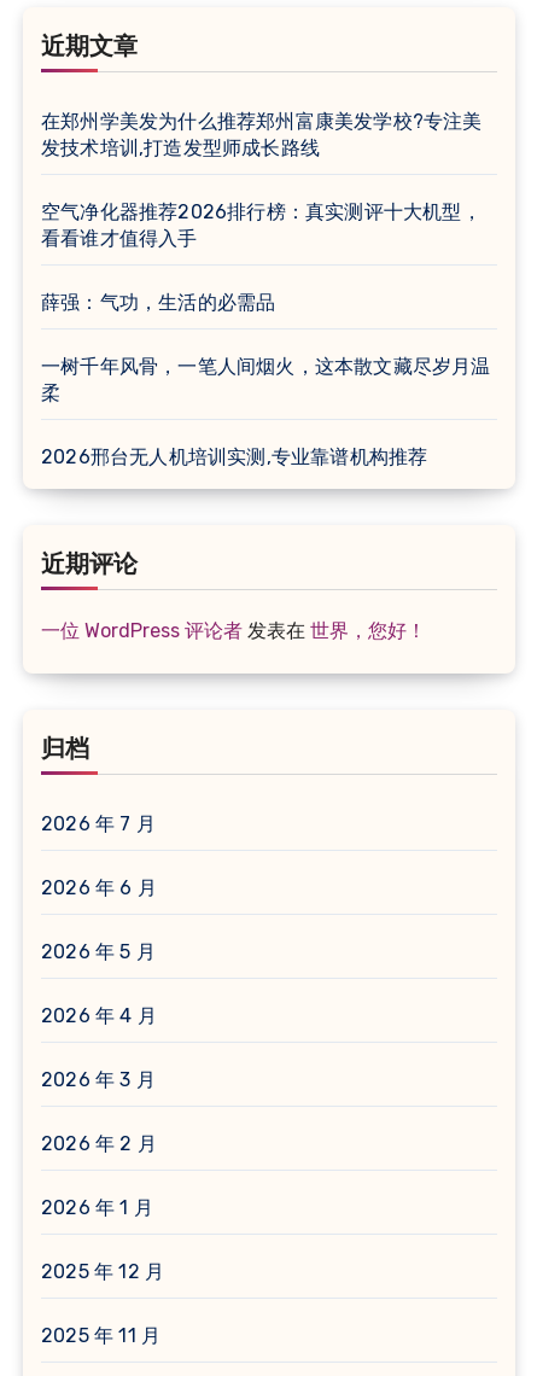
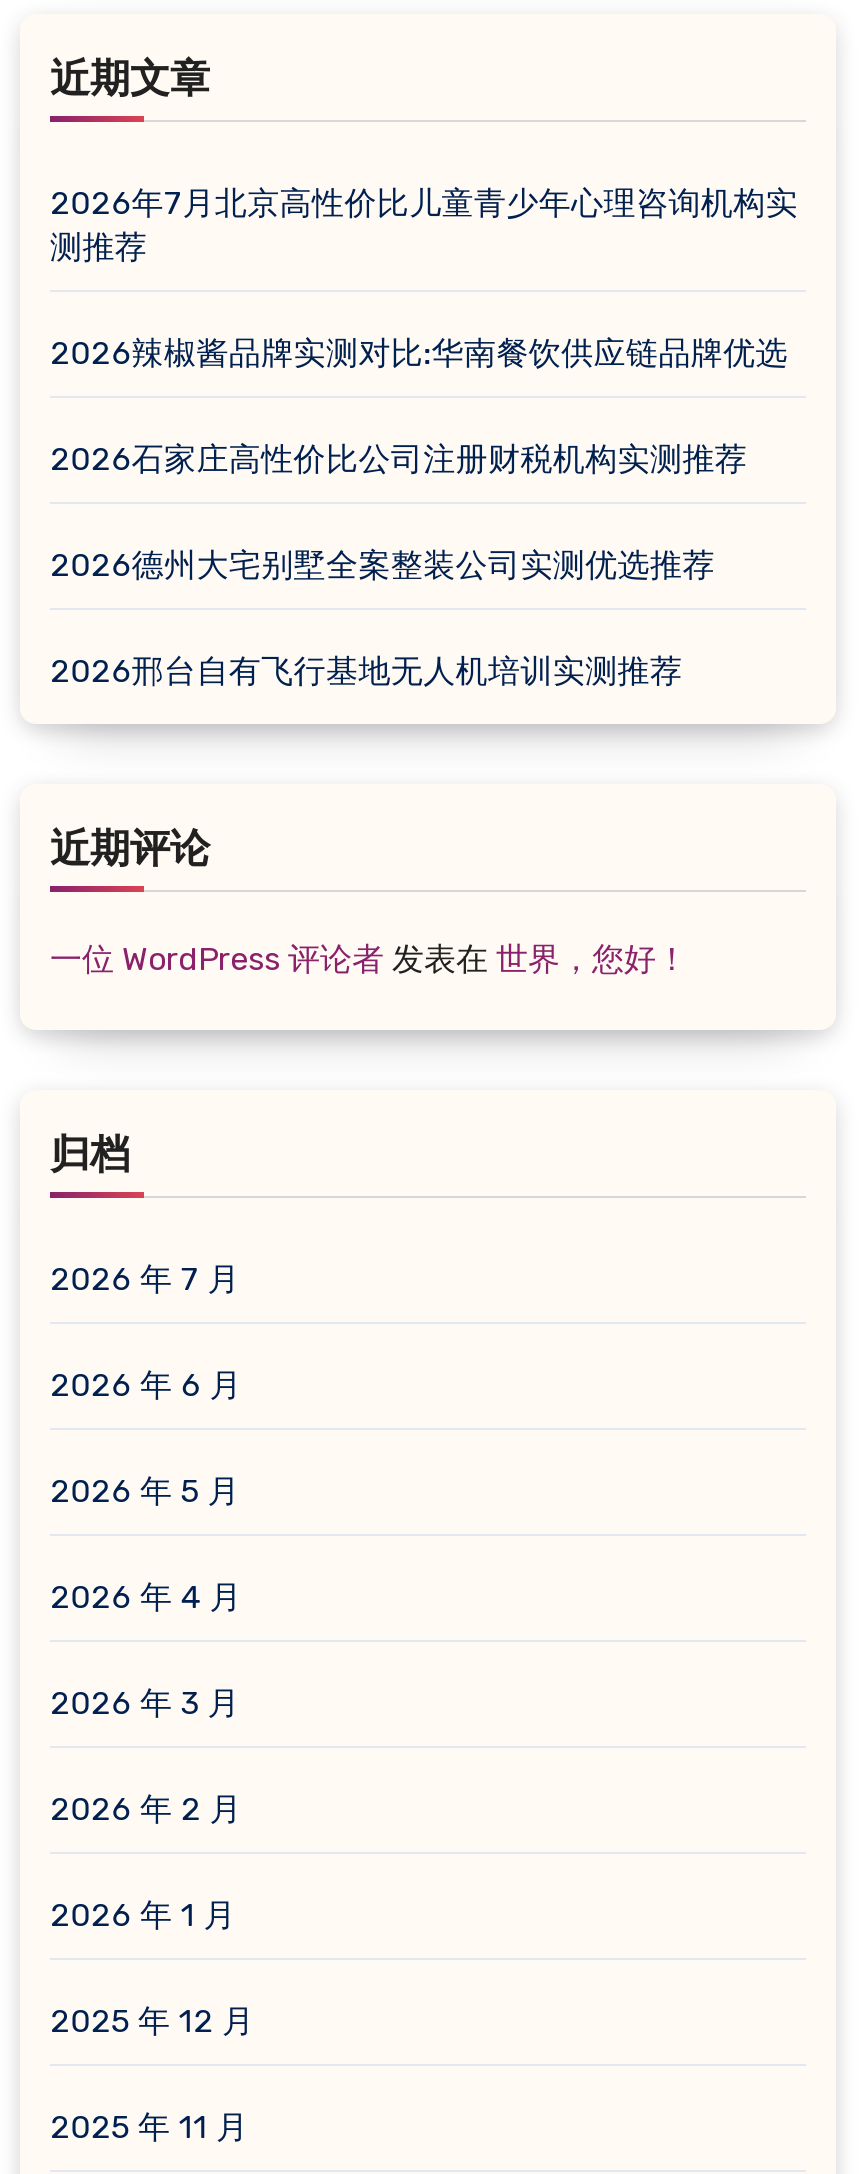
[41,110,482,159] 在郑州学美发为什么推荐郑州富康美发学校?专注美 | 发技术培训,打造发型师成长路线 -> [50,184,798,266] 2026年7月北京高性价比儿童青少年心理咨询机构实 | 测推荐
[41,200,481,250] 空气净化器推荐2026排行榜：真实测评十大机型， | 看看谁才值得入手 -> [50,334,788,372] 2026辣椒酱品牌实测对比:华南餐饮供应链品牌优选
[41,291,276,314] 薛强：气功，生活的必需品 -> [50,440,747,478] 2026石家庄高性价比公司注册财税机构实测推荐
[41,355,491,404] 一树千年风骨，一笔人间烟火，这本散文藏尽岁月温 | 柔 -> [50,546,715,584] 2026德州大宅别墅全案整装公司实测优选推荐
[41,445,428,468] 2026邢台无人机培训实测,专业靠谱机构推荐 -> [50,652,682,690] 2026邢台自有飞行基地无人机培训实测推荐

